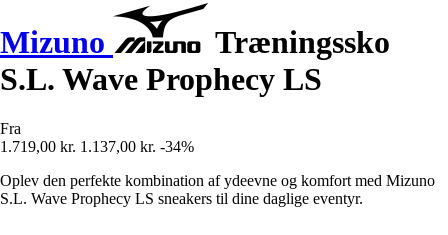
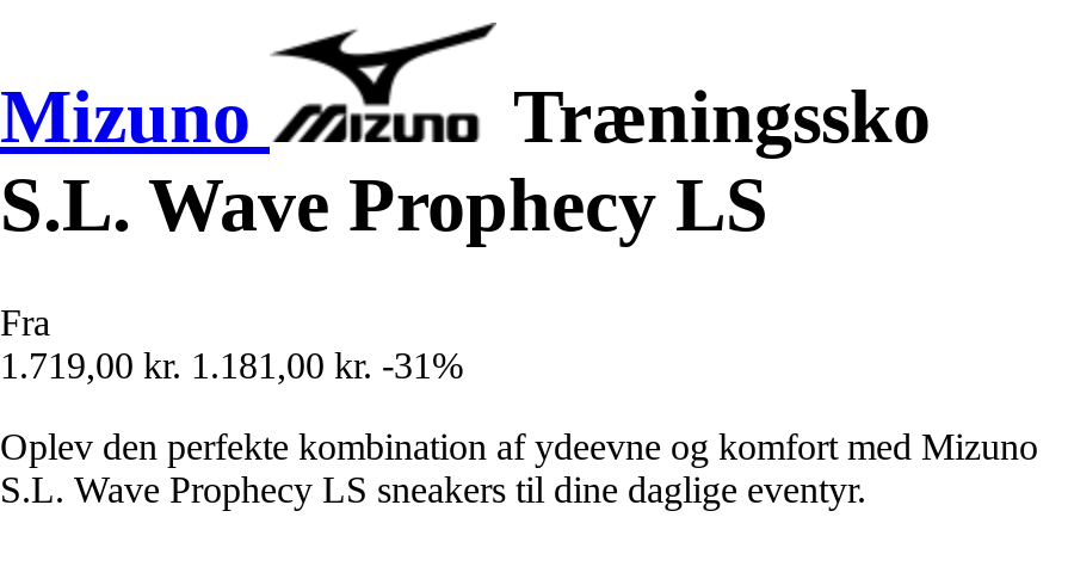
[0,138,194,155] 1.719,00 kr. 1.137,00 kr. -34% -> [0,345,463,385] 1.719,00 kr. 1.181,00 kr. -31%

